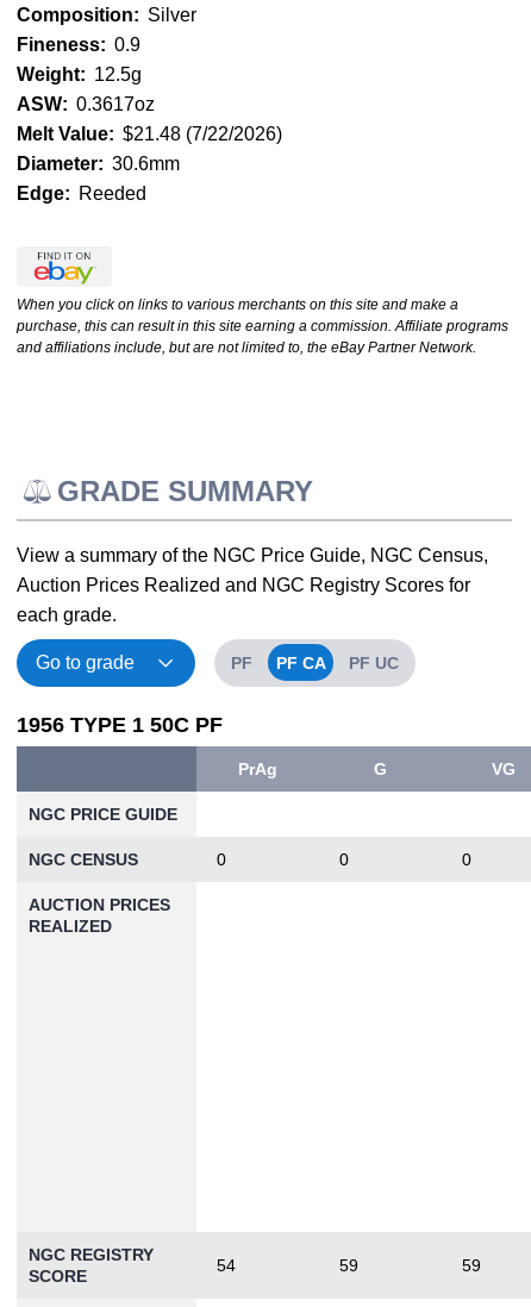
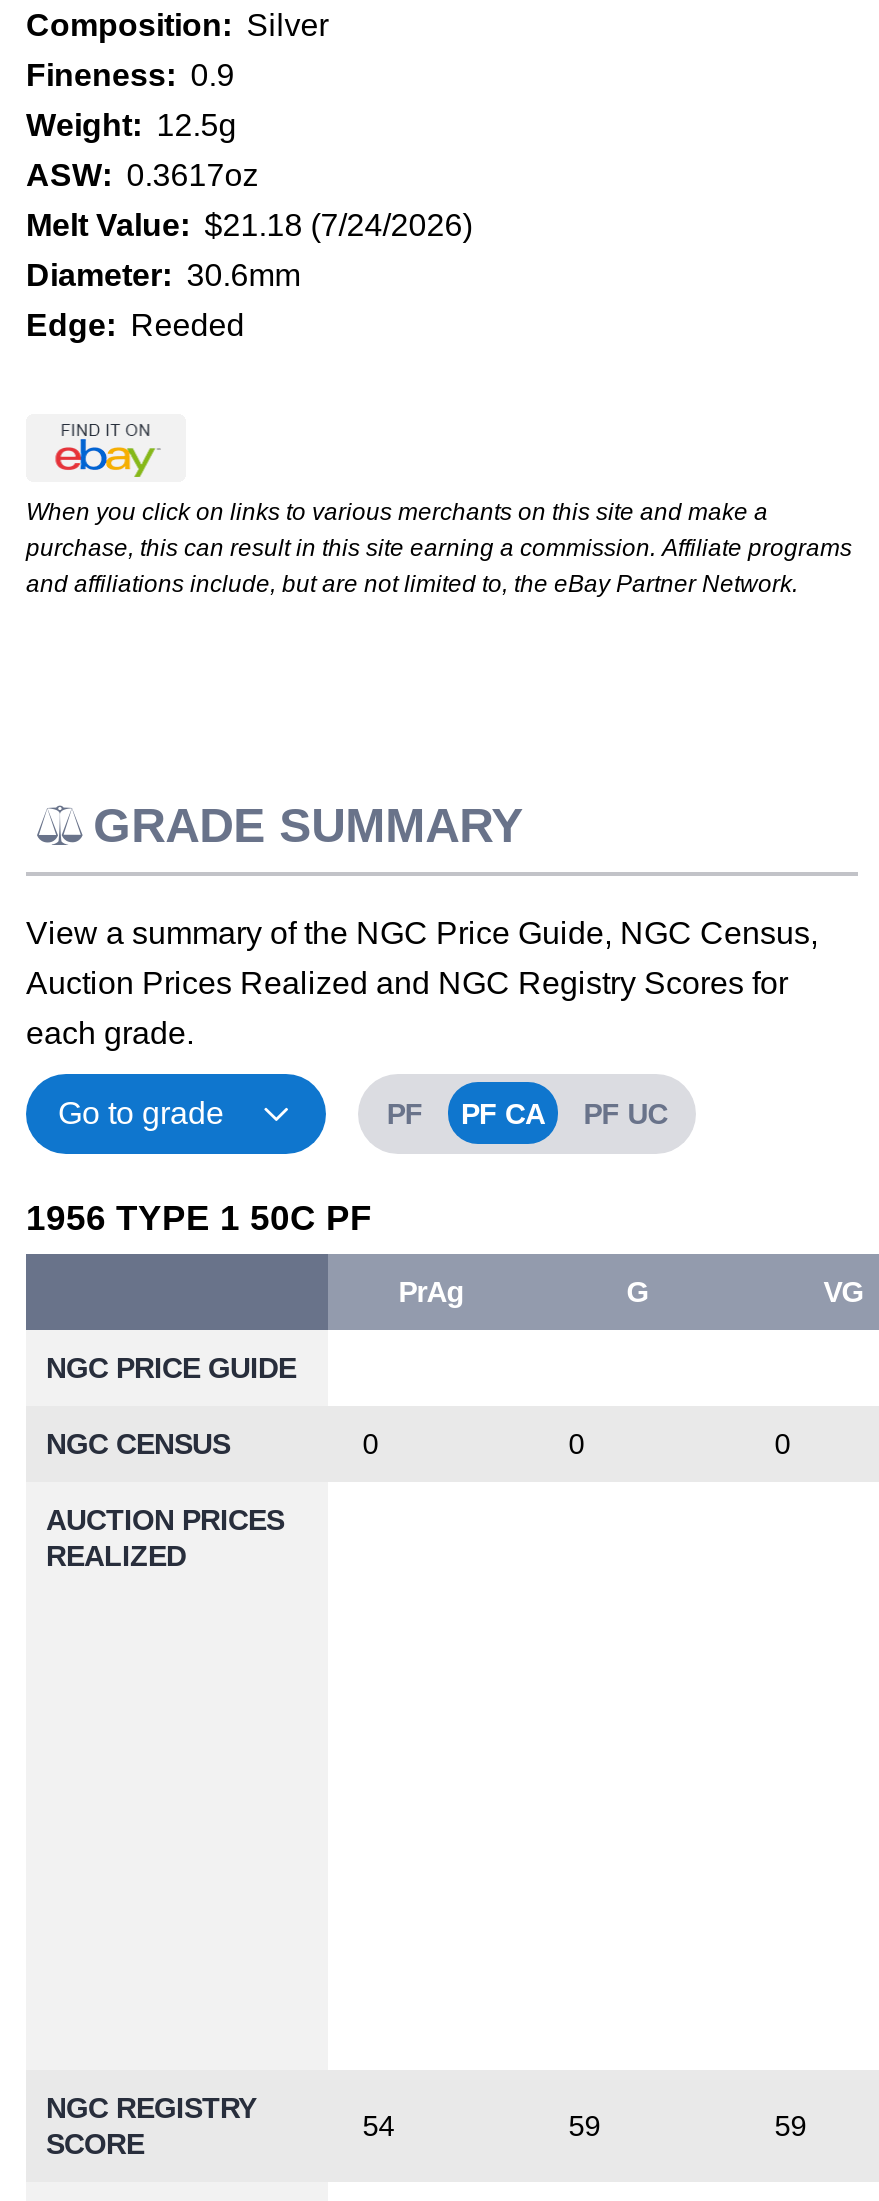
[17,124,282,144] Melt Value: $21.48 (7/22/2026) -> [26,208,472,242] Melt Value: $21.18 (7/24/2026)

